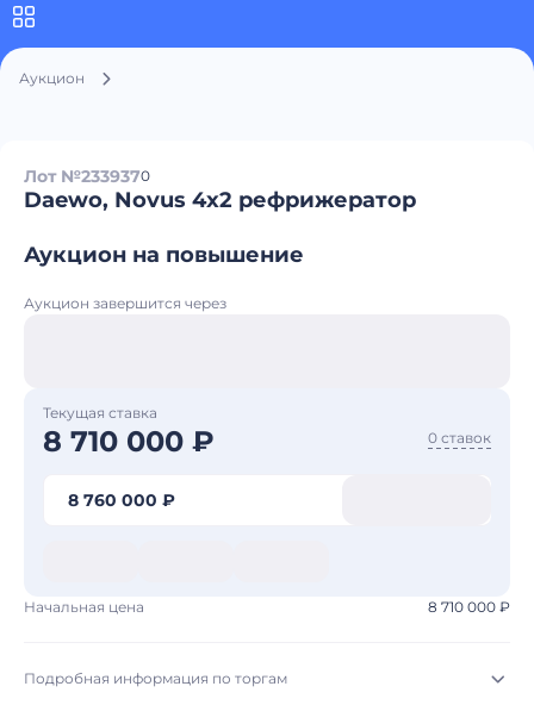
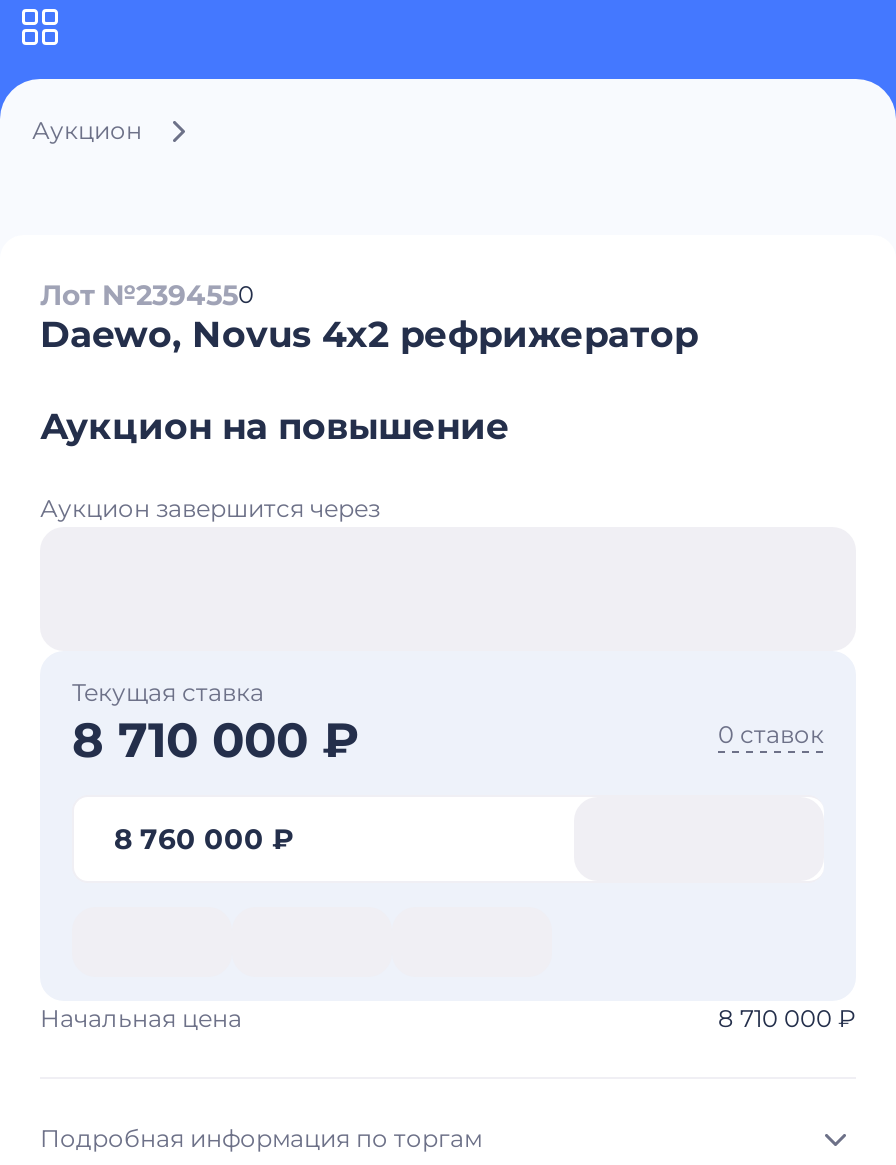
[24,166,150,187] Лот №2339370 -> [40,277,254,313] Лот №2394550

